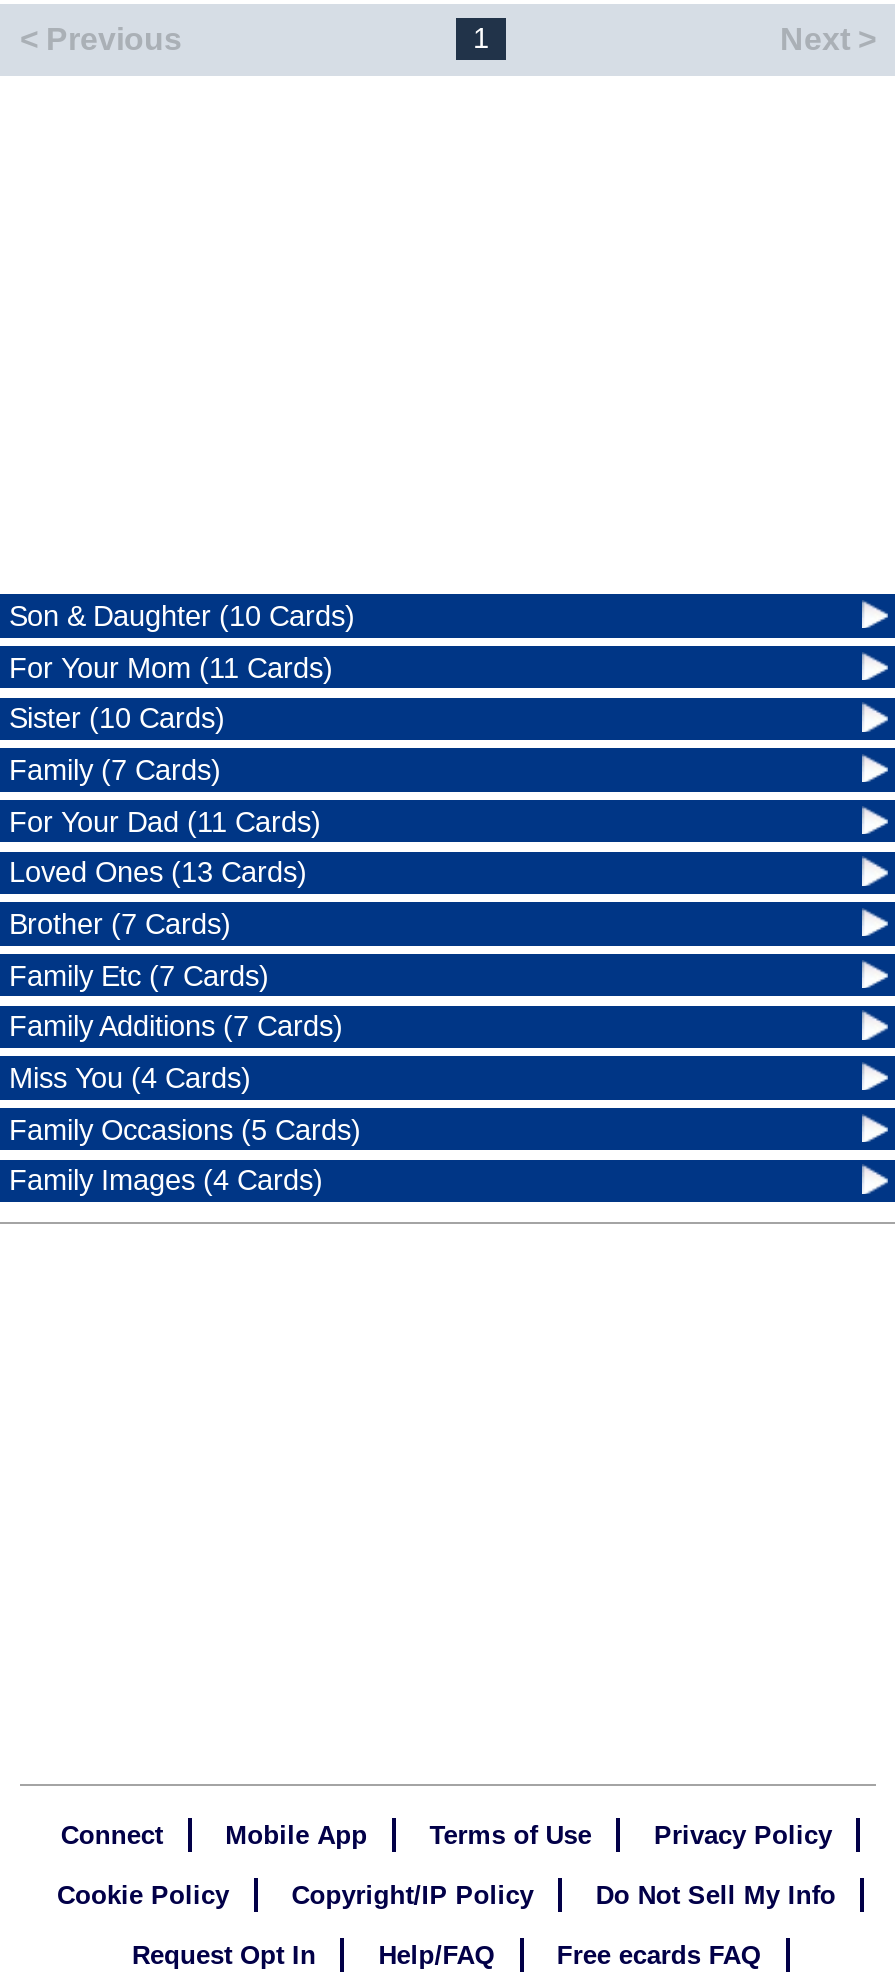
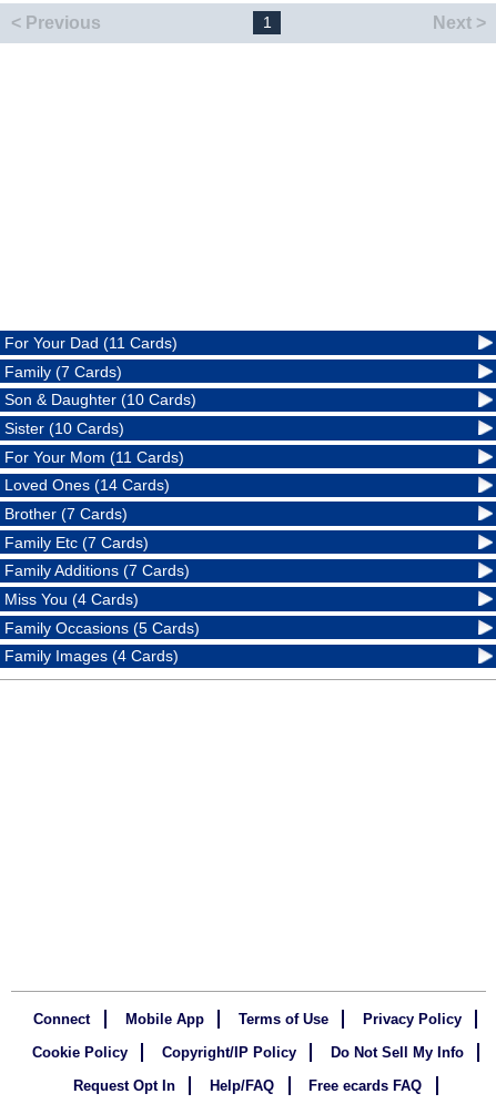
moved [9,600,355,786] -> [5,362,197,466]: Family (7 Cards) | Son & Daughter (10 Cards) | Sister (10 Cards) | For Your Mom (11 Cards)
moved [9,805,321,837] -> [5,334,178,352]: For Your Dad (11 Cards)
[9,857,307,889] Loved Ones (13 Cards) -> [5,476,170,494] Loved Ones (14 Cards)

